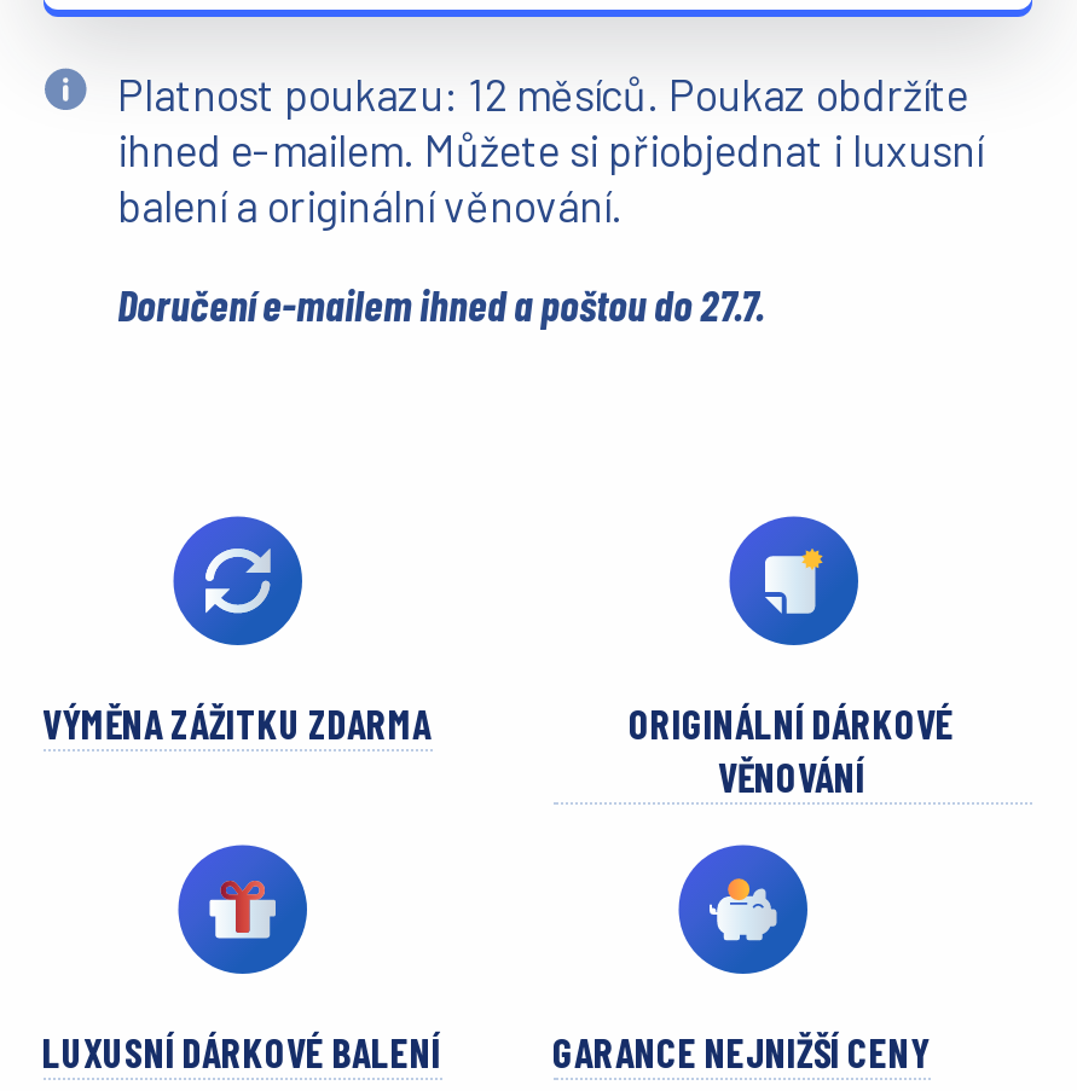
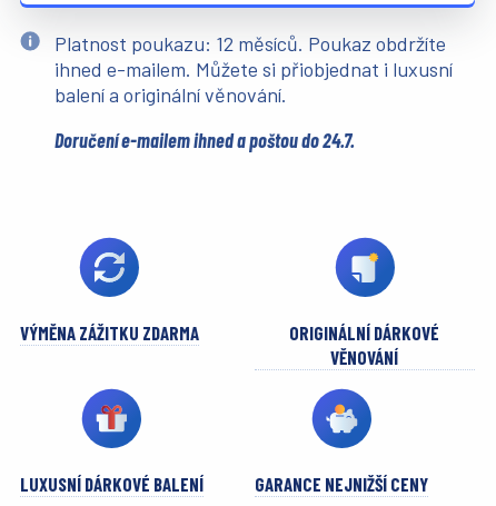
[117,277,765,331] Doručení e-mailem ihned a poštou do 27.7. -> [54,128,354,152] Doručení e-mailem ihned a poštou do 24.7.

